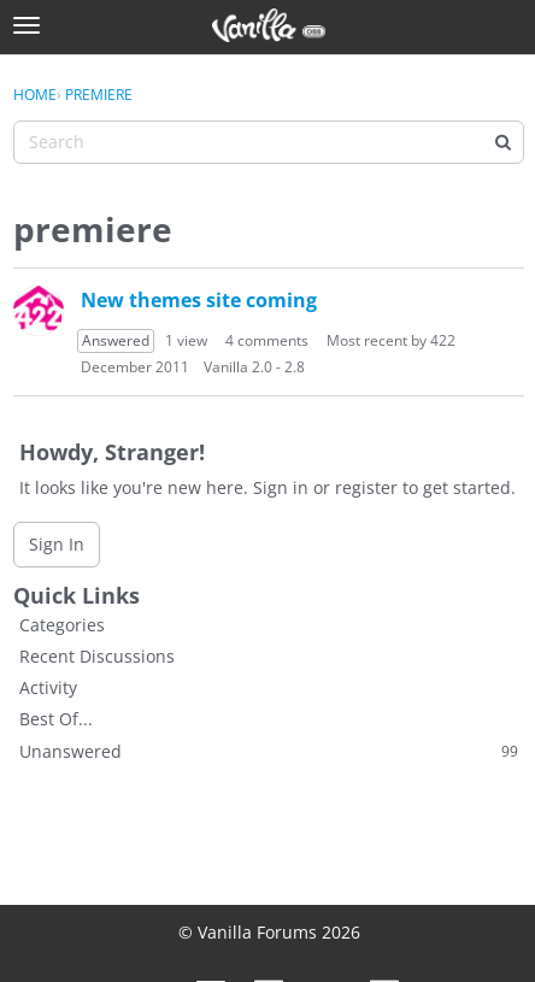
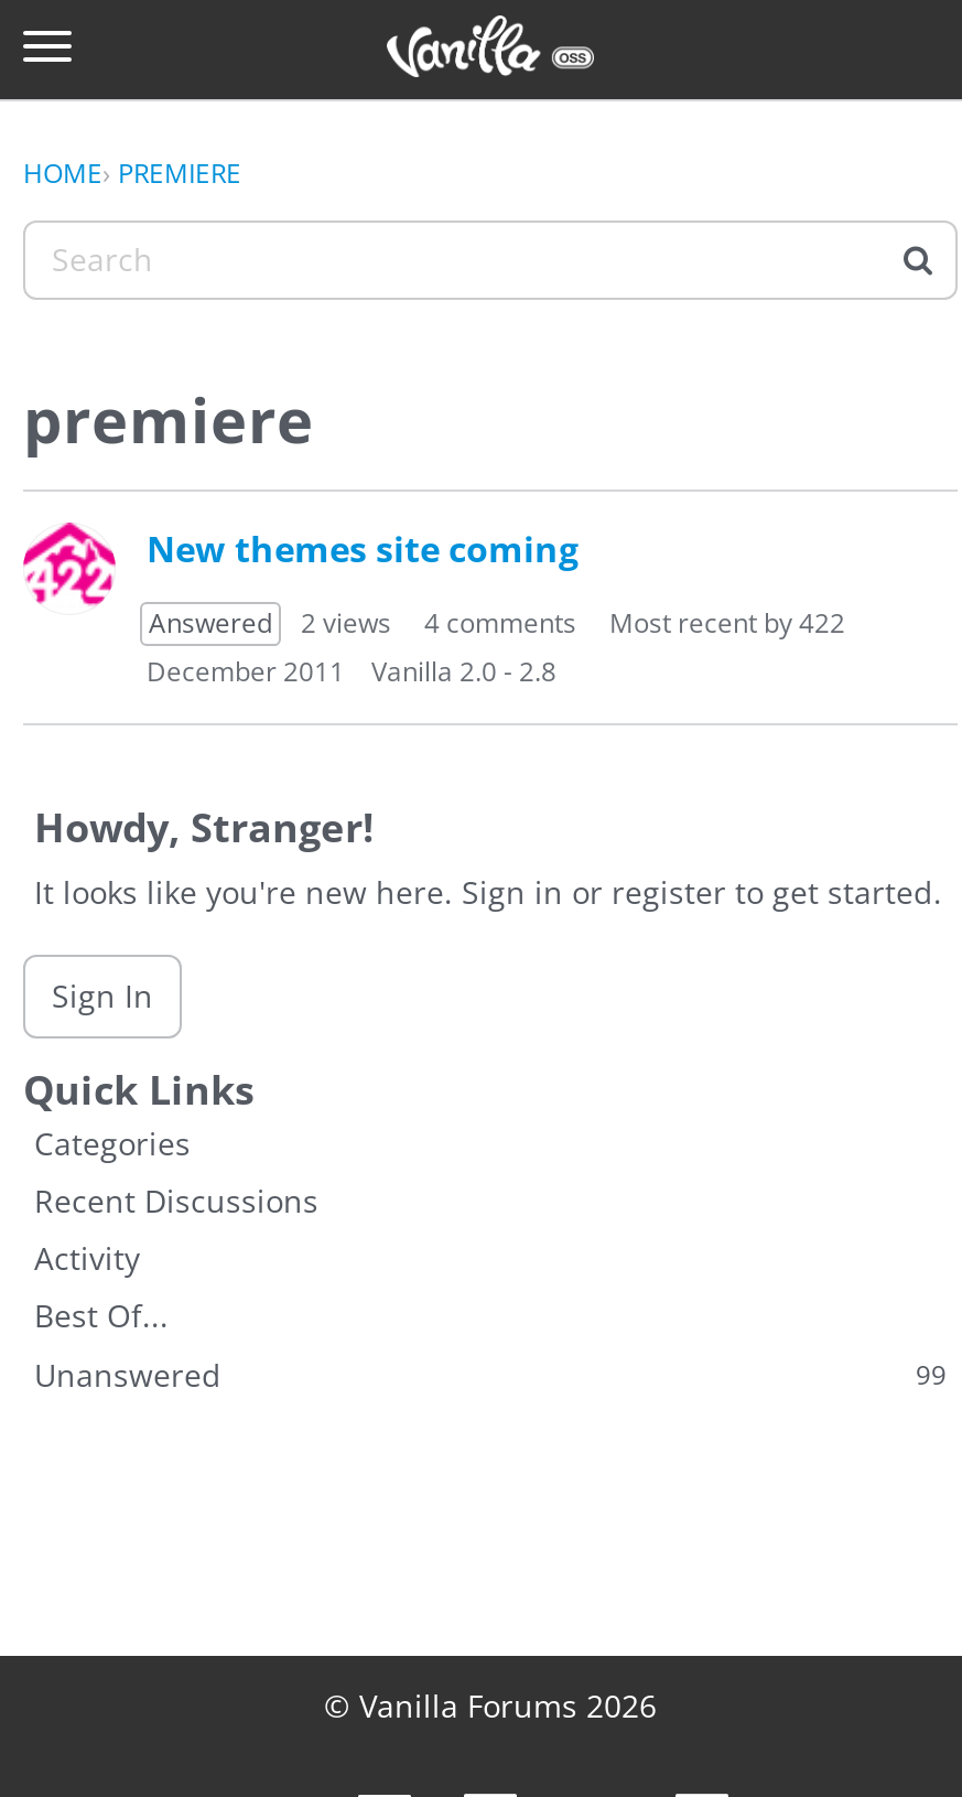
[165,330,207,350] 1 view -> [301,604,391,641] 2 views

